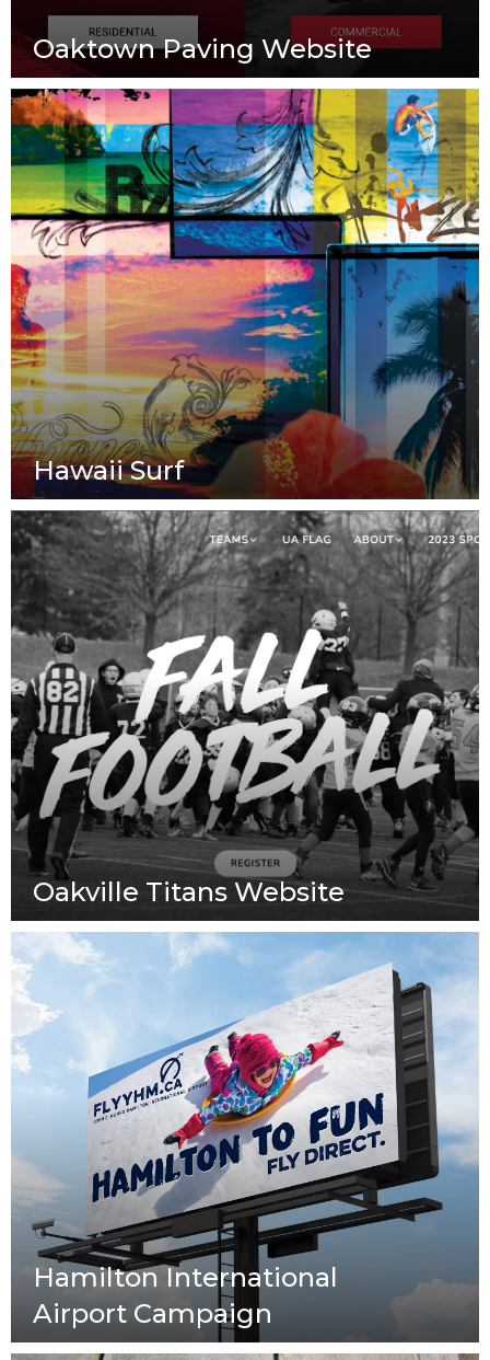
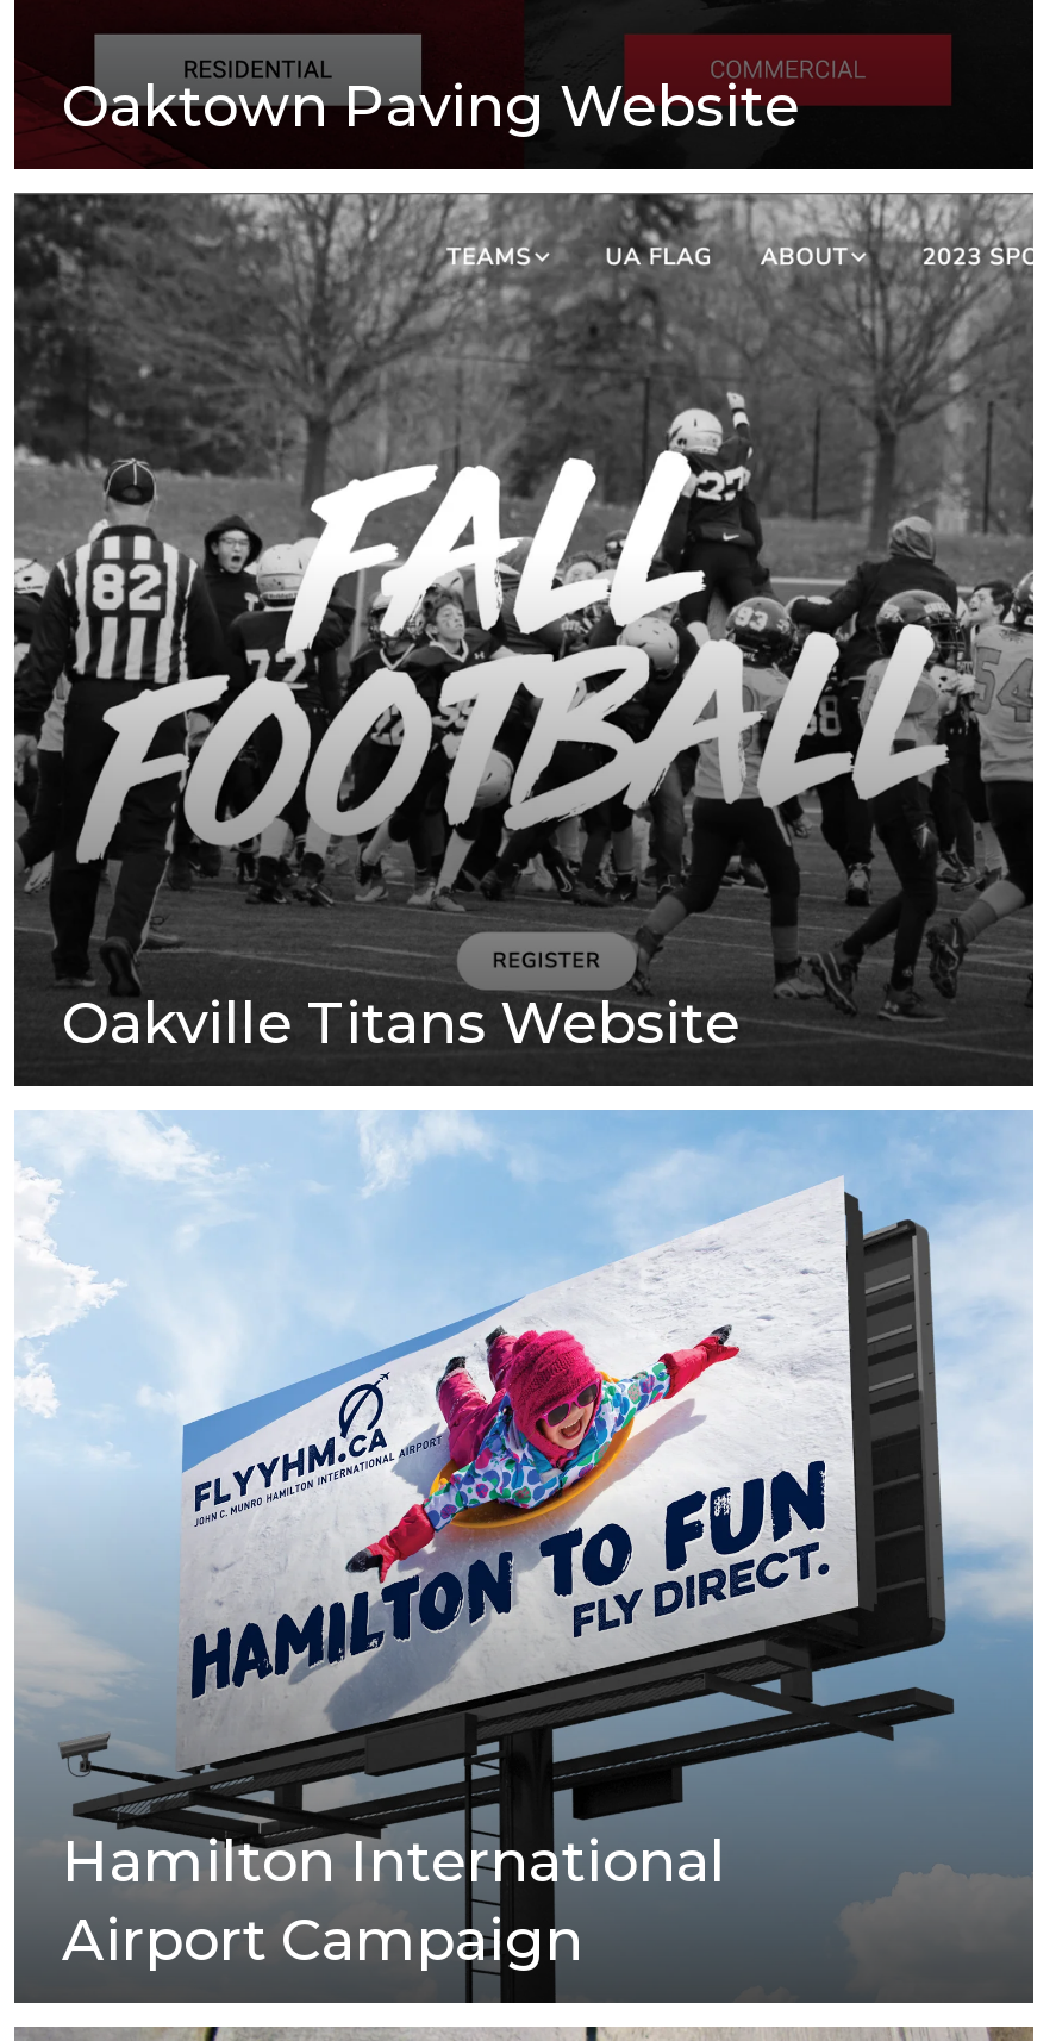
[10,88,480,499] [image] | Hawaii Surf -> none

